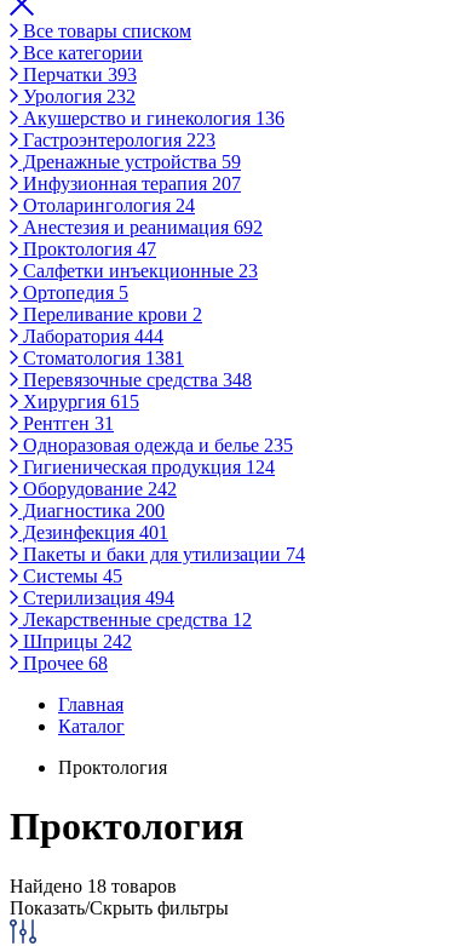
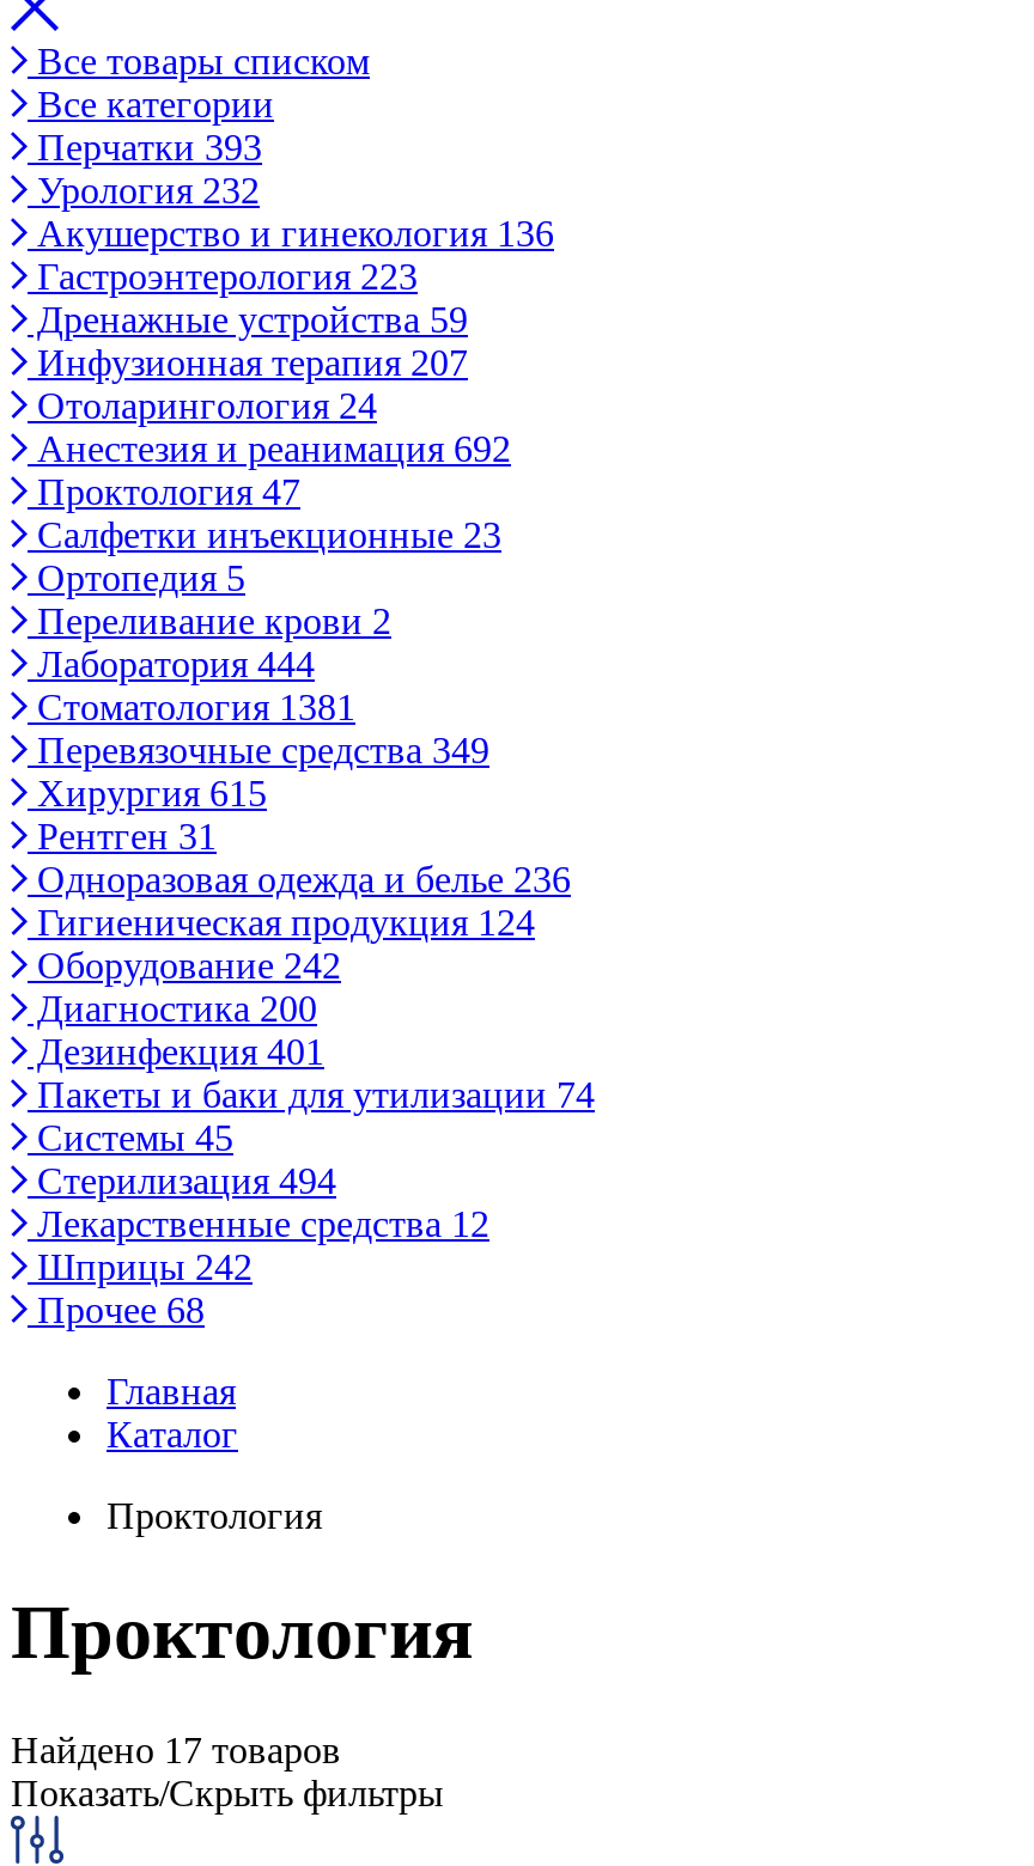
[18,369,252,390] Перевязочные средства 348 -> [28,730,489,770] Перевязочные средства 349
[18,435,293,455] Одноразовая одежда и белье 235 -> [28,859,571,900] Одноразовая одежда и белье 236
[10,876,177,896] Найдено 18 товаров -> [11,1729,341,1770] Найдено 17 товаров

